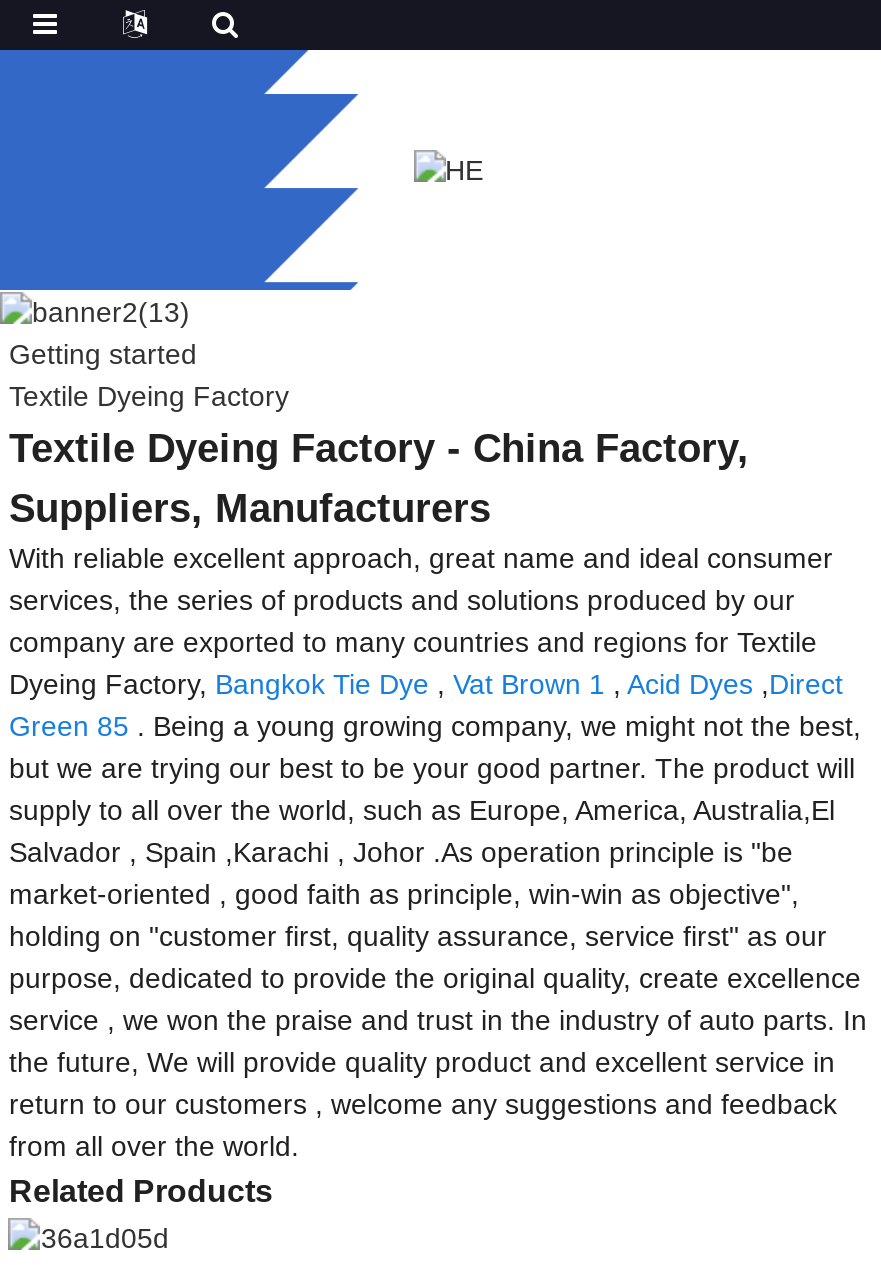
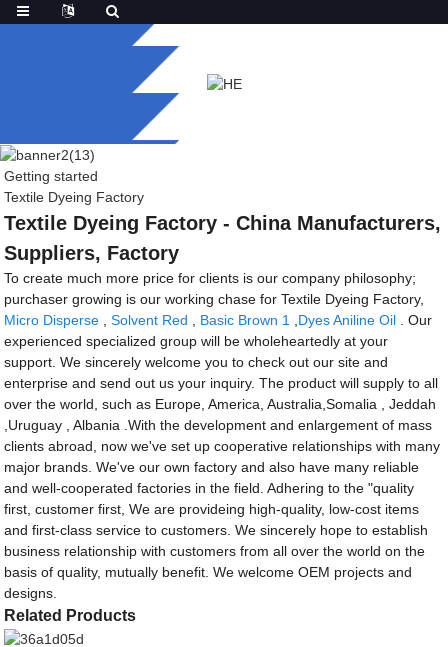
[9,426,867,1162] Textile Dyeing Factory - China Factory, | Suppliers, Manufacturers | With reliable excellent approach, great name and ideal consumer | services, the series of products and solutions produced by our | company are exported to many countries and regions for Textile | Dyeing Factory, Bangkok Tie Dye, Vat Brown 1, Acid Dyes, Direct | Green 85. Being a young growing company, we might not the best, | but we are trying our best to be your good partner. The product will | supply to all over the world, such as Europe, America, Australia,El | Salvador , Spain ,Karachi , Johor .As operation principle is "be | market-oriented , good faith as principle, win-win as objective", | holding on "customer first, quality assurance, service first" as our | purpose, dedicated to provide the original quality, create excellence | service , we won the praise and trust in the industry of auto parts. In | the future, We will provide quality product and excellent service in | return to our customers , welcome any suggestions and feedback | from all over the world. -> [4,212,441,601] Textile Dyeing Factory - China Manufacturers, | Suppliers, Factory | To create much more price for clients is our company philosophy; | purchaser growing is our working chase for Textile Dyeing Factory, | Micro Disperse, Solvent Red, Basic Brown 1, Dyes Aniline Oil. Our | experienced specialized group will be wholeheartedly at your | support. We sincerely welcome you to check out our site and | enterprise and send out us your inquiry. The product will supply to all | over the world, such as Europe, America, Australia,Somalia , Jeddah | ,Uruguay , Albania .With the development and enlargement of mass | clients abroad, now we've set up cooperative relationships with many | major brands. We've our own factory and also have many reliable | and well-cooperated factories in the field. Adhering to the "quality | first, customer first, We are provideing high-quality, low-cost items | and first-class service to customers. We sincerely hope to establish | business relationship with customers from all over the world on the | basis of quality, mutually benefit. We welcome OEM projects and | designs.

